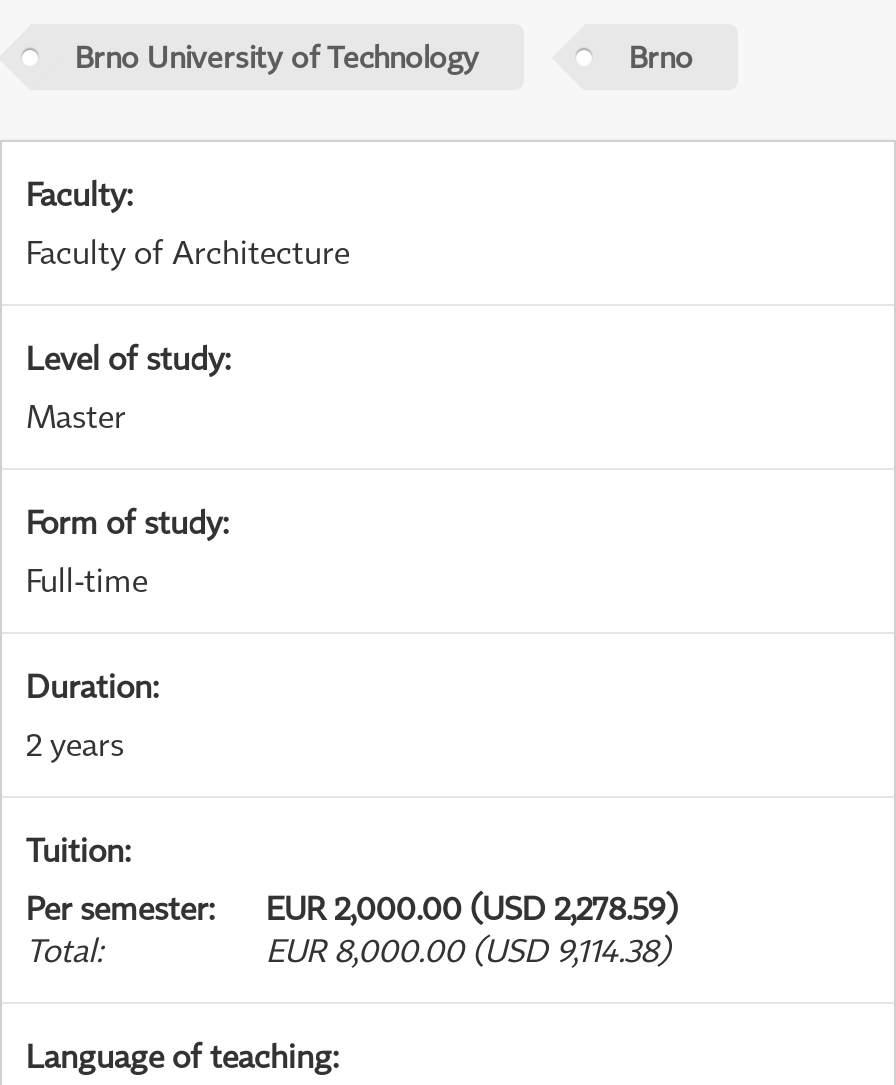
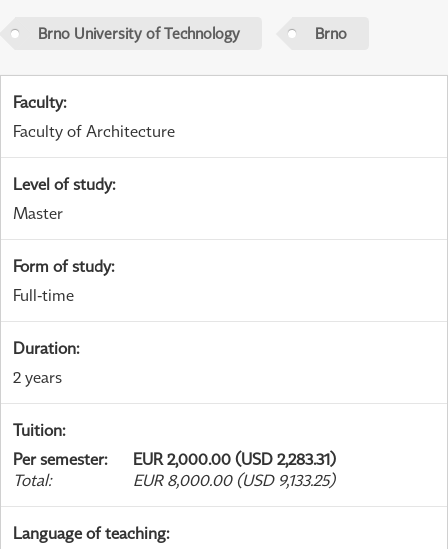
[26,888,678,928] Per semester: EUR 2,000.00 (USD 2,278.59) -> [13,449,336,469] Per semester: EUR 2,000.00 (USD 2,283.31)
[266,930,670,970] EUR 8,000.00 (USD 9,114.38) -> [133,470,335,490] EUR 8,000.00 (USD 9,133.25)

